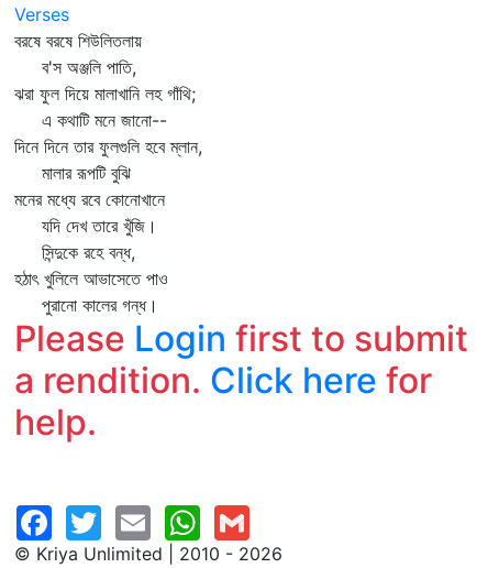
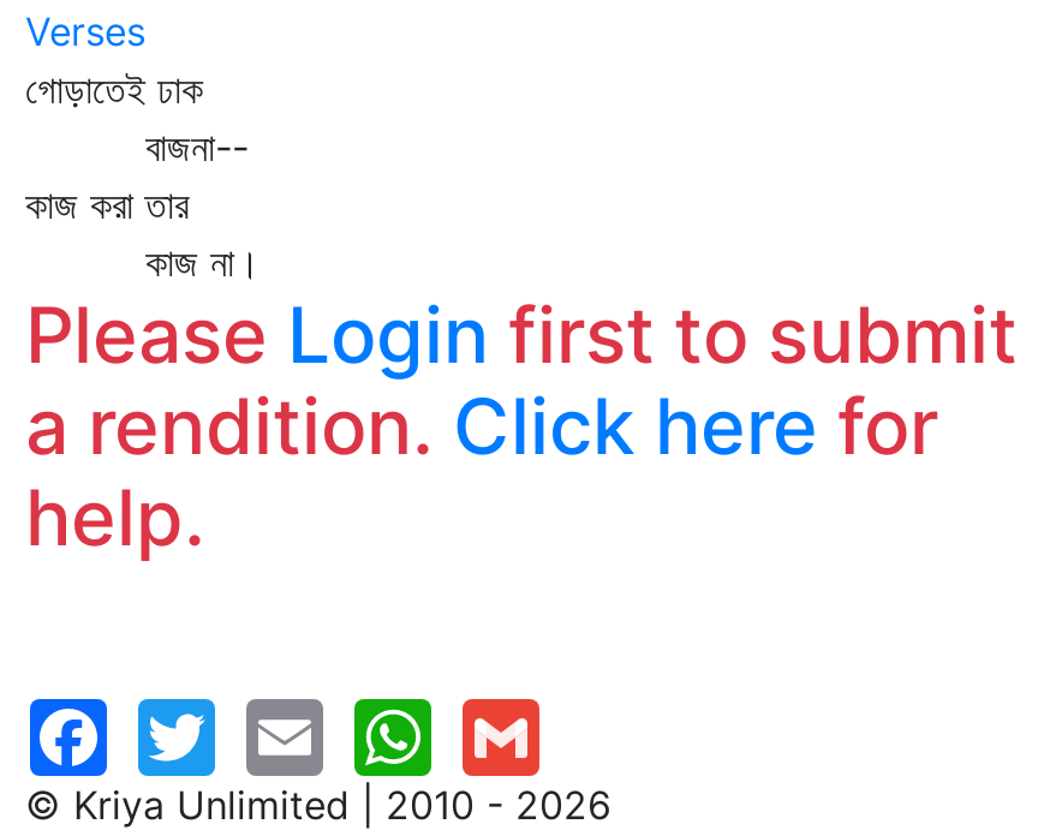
[14,30,202,316] বরষে বরষে শিউলিতলায় | ব'স অঞ্জলি পাতি, | ঝরা ফুল দিয়ে মালাখানি লহ গাঁথি; | এ কথাটি মনে জানো-- | দিনে দিনে তার ফুলগুলি হবে ম্লান, | মালার রূপটি বুঝি | মনের মধ্যে রবে কোনোখানে | যদি দেখ তারে খুঁজি। | সিন্দুকে রহে বন্ধ, | হঠাৎ খুলিলে আভাসেতে পাও | পুরানো কালের গন্ধ। -> [25,65,261,286] গোড়াতেই ঢাক | বাজনা-- | কাজ করা তার | কাজ না।

